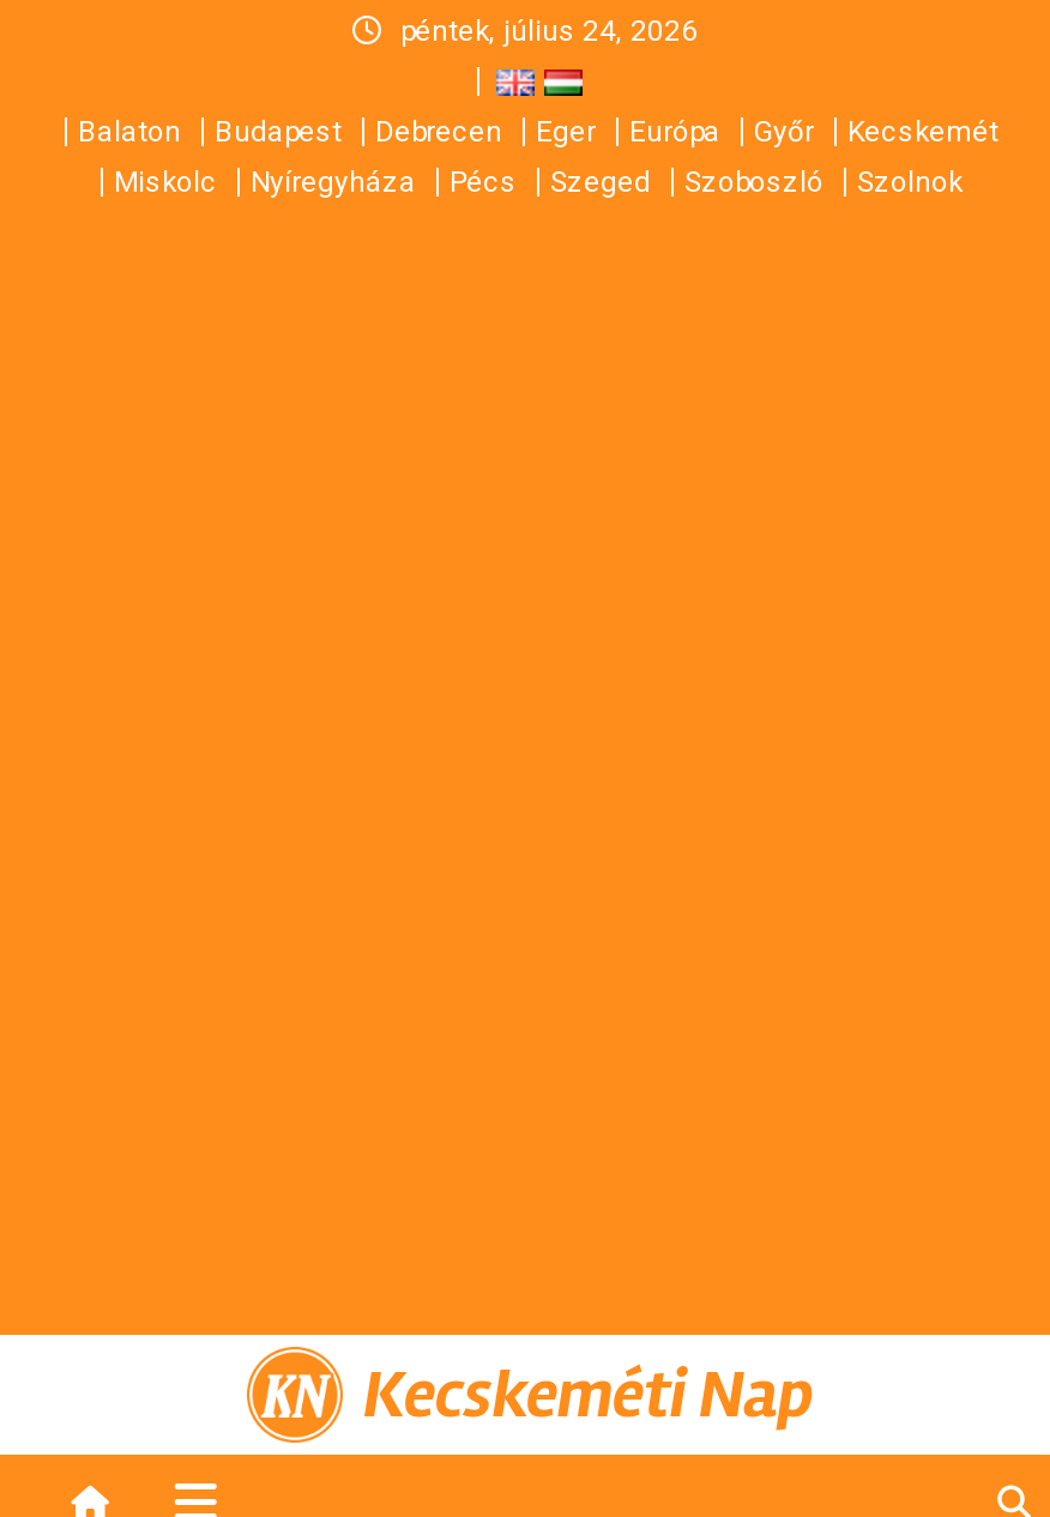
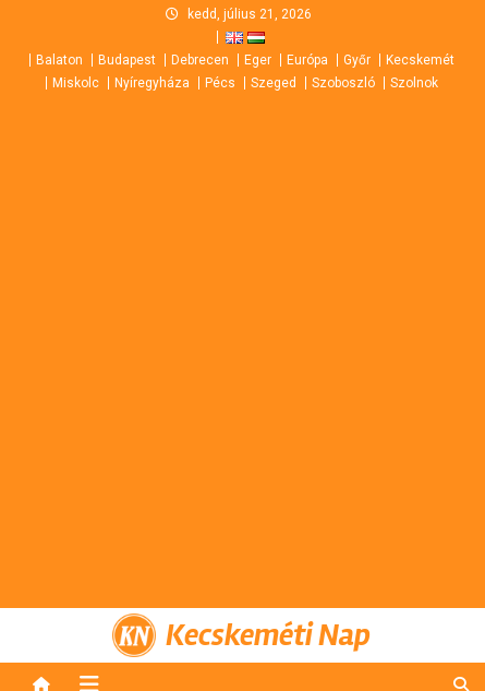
[400,14,698,48] péntek, július 24, 2026 -> [187,7,312,22] kedd, július 21, 2026

